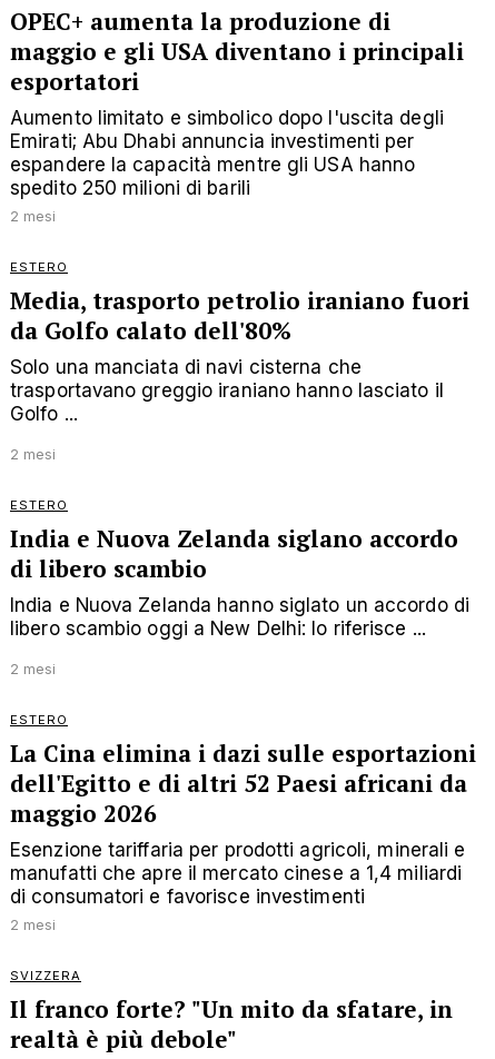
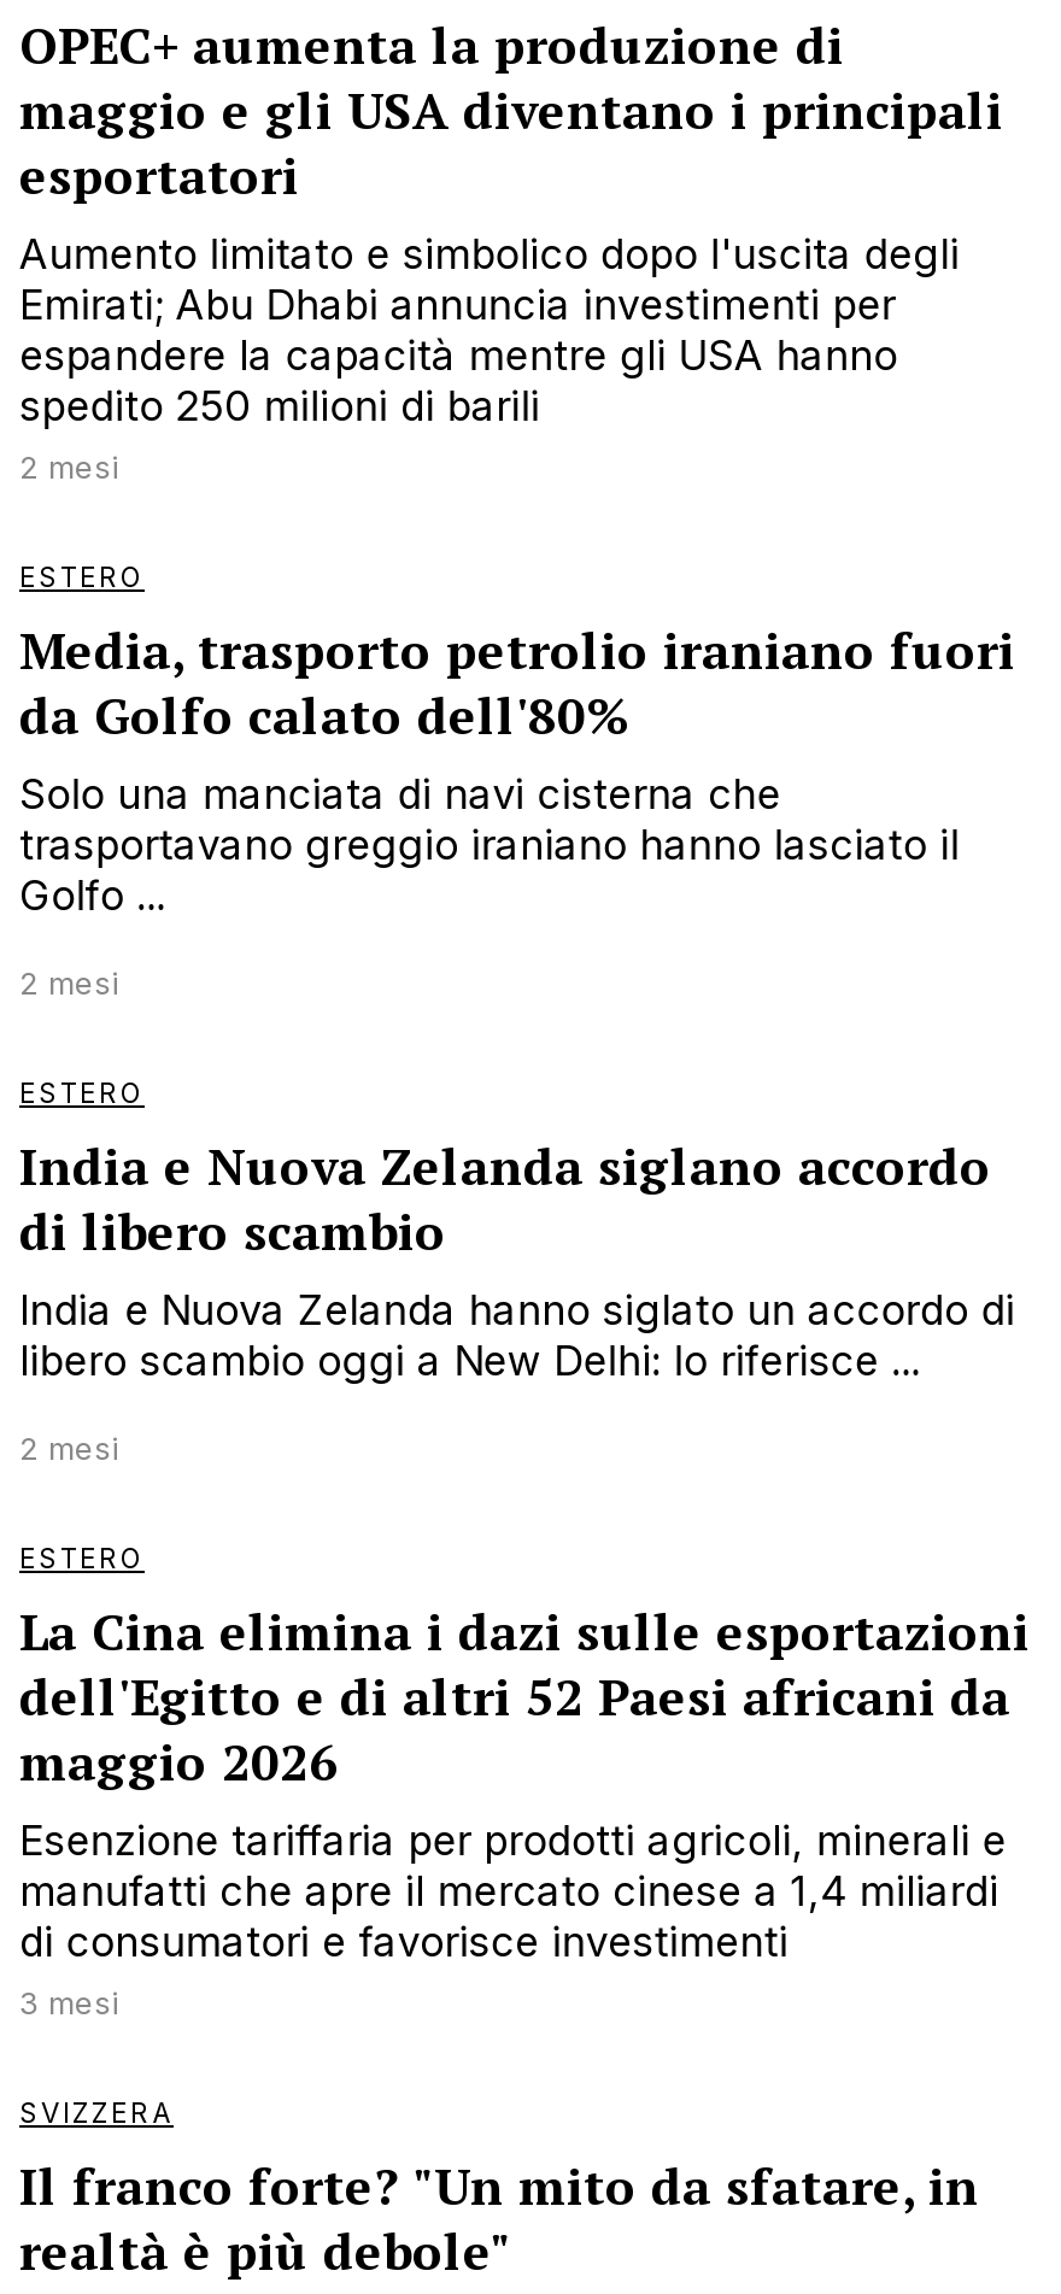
[10,917,56,933] 2 mesi -> [19,1985,118,2022] 3 mesi

